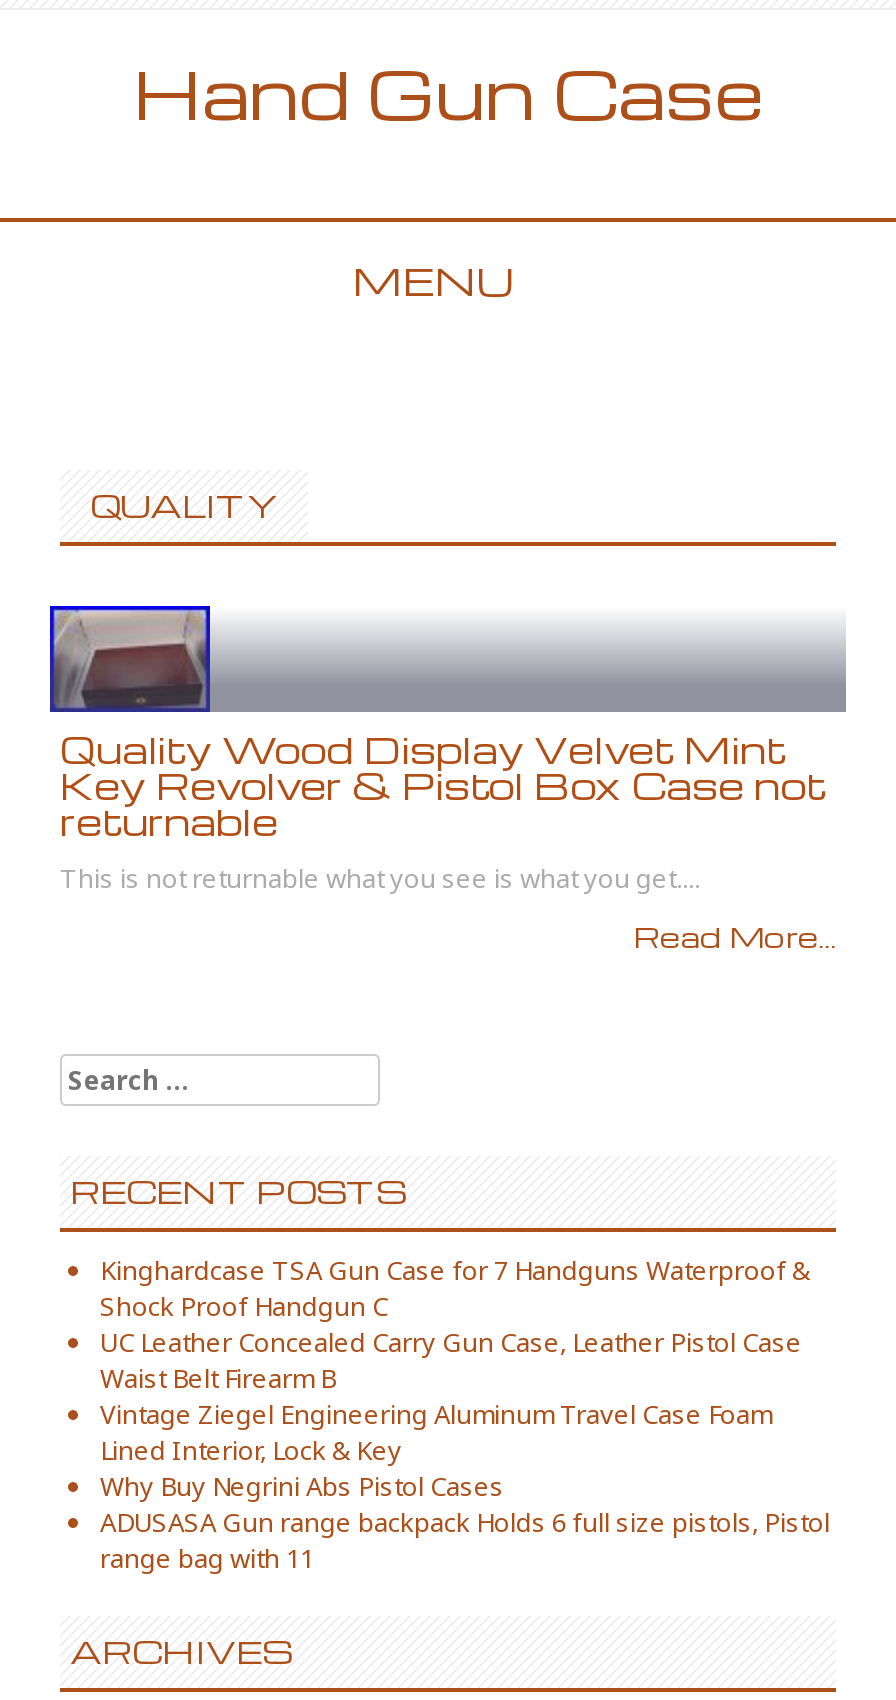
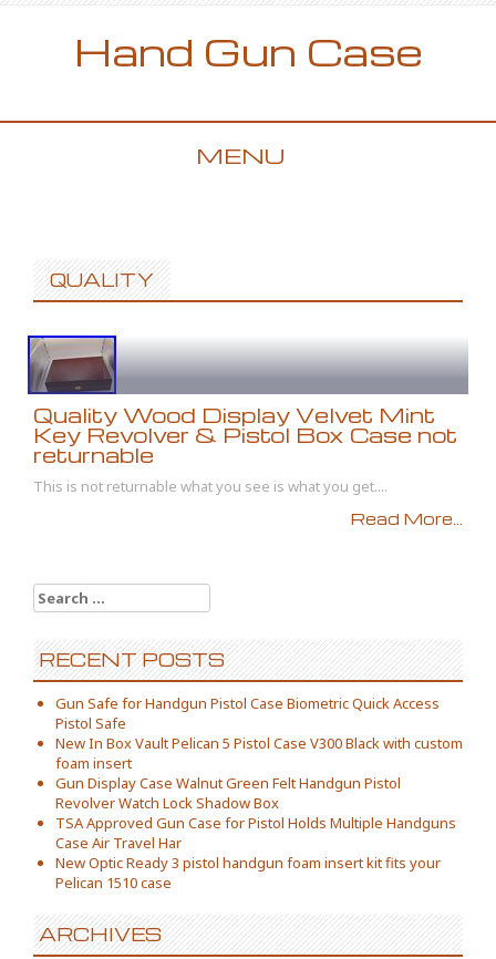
[100,1252,830,1576] Kinghardcase TSA Gun Case for 7 Handguns Waterproof & | Shock Proof Handgun C | UC Leather Concealed Carry Gun Case, Leather Pistol Case | Waist Belt Firearm B | Vintage Ziegel Engineering Aluminum Travel Case Foam | Lined Interior, Lock & Key | Why Buy Negrini Abs Pistol Cases | ADUSASA Gun range backpack Holds 6 full size pistols, Pistol | range bag with 11 -> [55,693,463,893] Gun Safe for Handgun Pistol Case Biometric Quick Access | Pistol Safe | New In Box Vault Pelican 5 Pistol Case V300 Black with custom | foam insert | Gun Display Case Walnut Green Felt Handgun Pistol | Revolver Watch Lock Shadow Box | TSA Approved Gun Case for Pistol Holds Multiple Handguns | Case Air Travel Har | New Optic Ready 3 pistol handgun foam insert kit fits your | Pelican 1510 case

